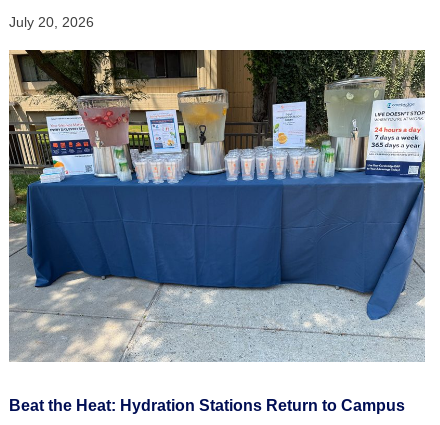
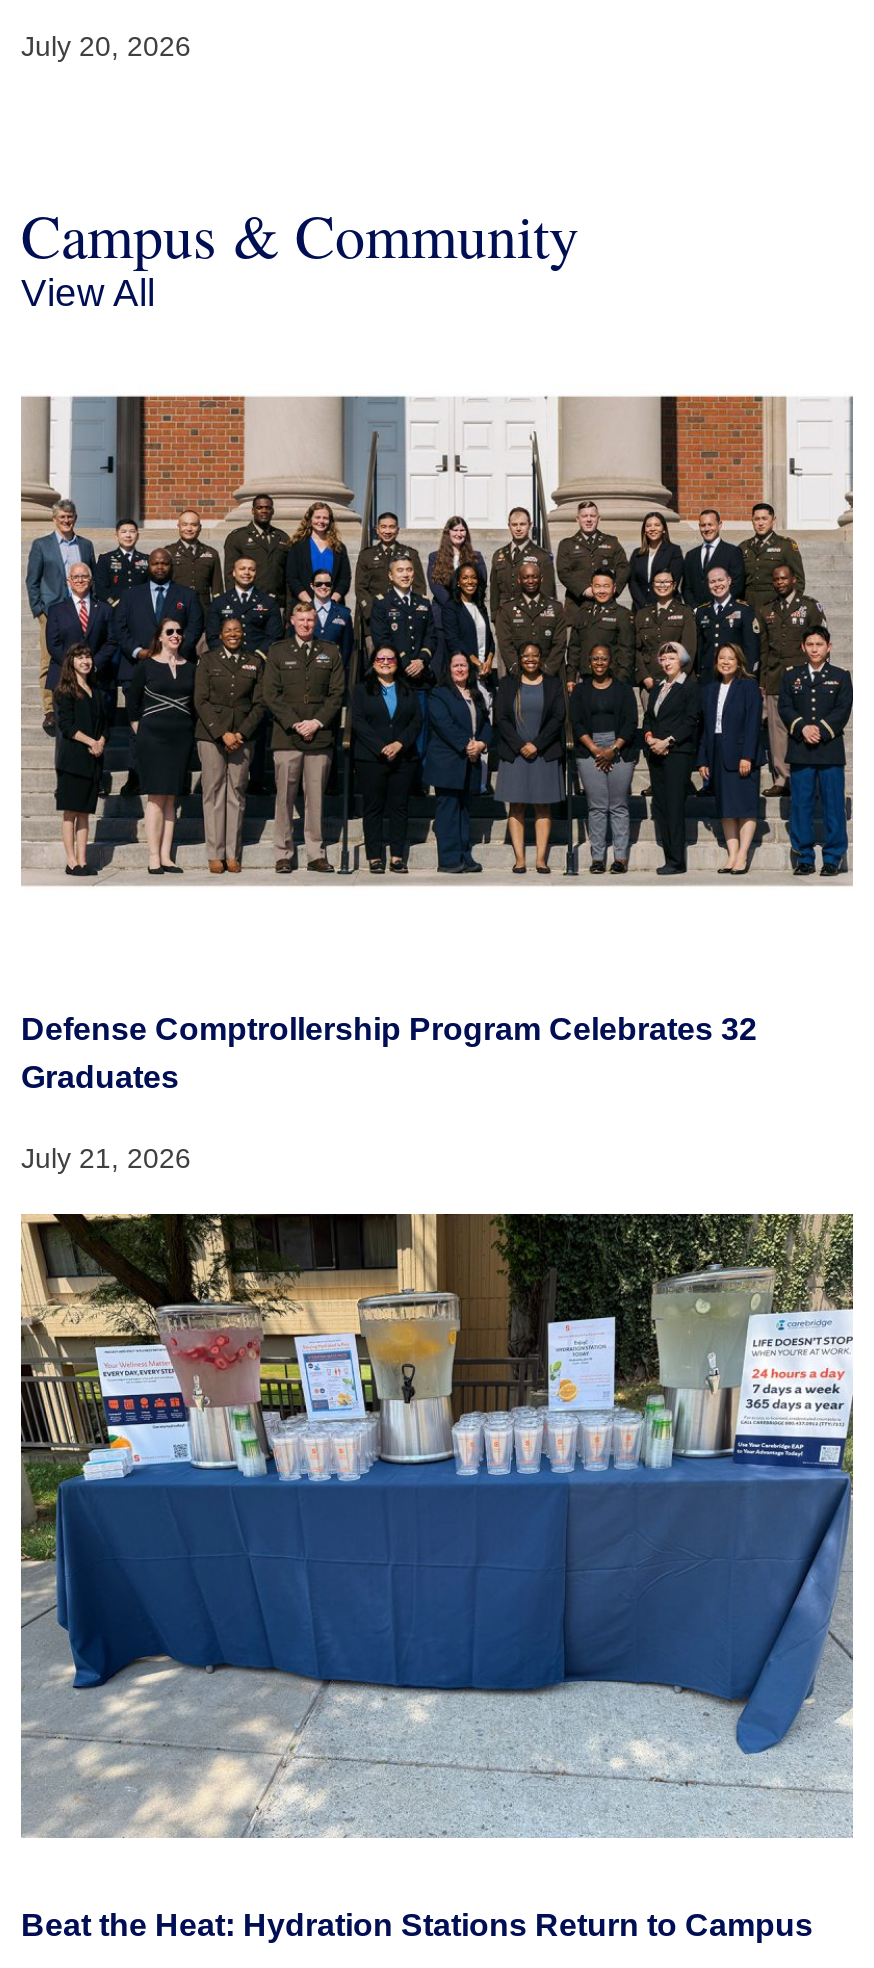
none -> [19,394,855,888] [image]
none -> [21,194,579,314] Campus & Community | View All
none -> [21,1012,757,1174] Defense Comptrollership Program Celebrates 32 | Graduates | July 21, 2026

